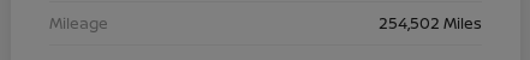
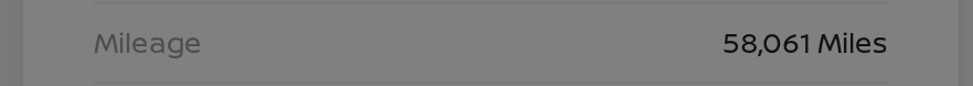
[379,12,482,34] 254,502 Miles -> [723,22,888,62] 58,061 Miles

